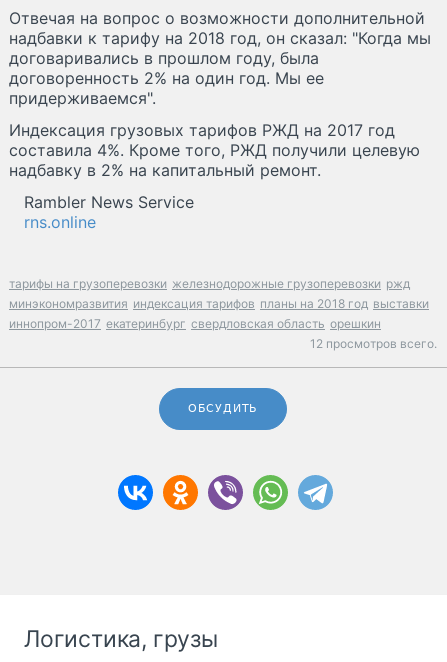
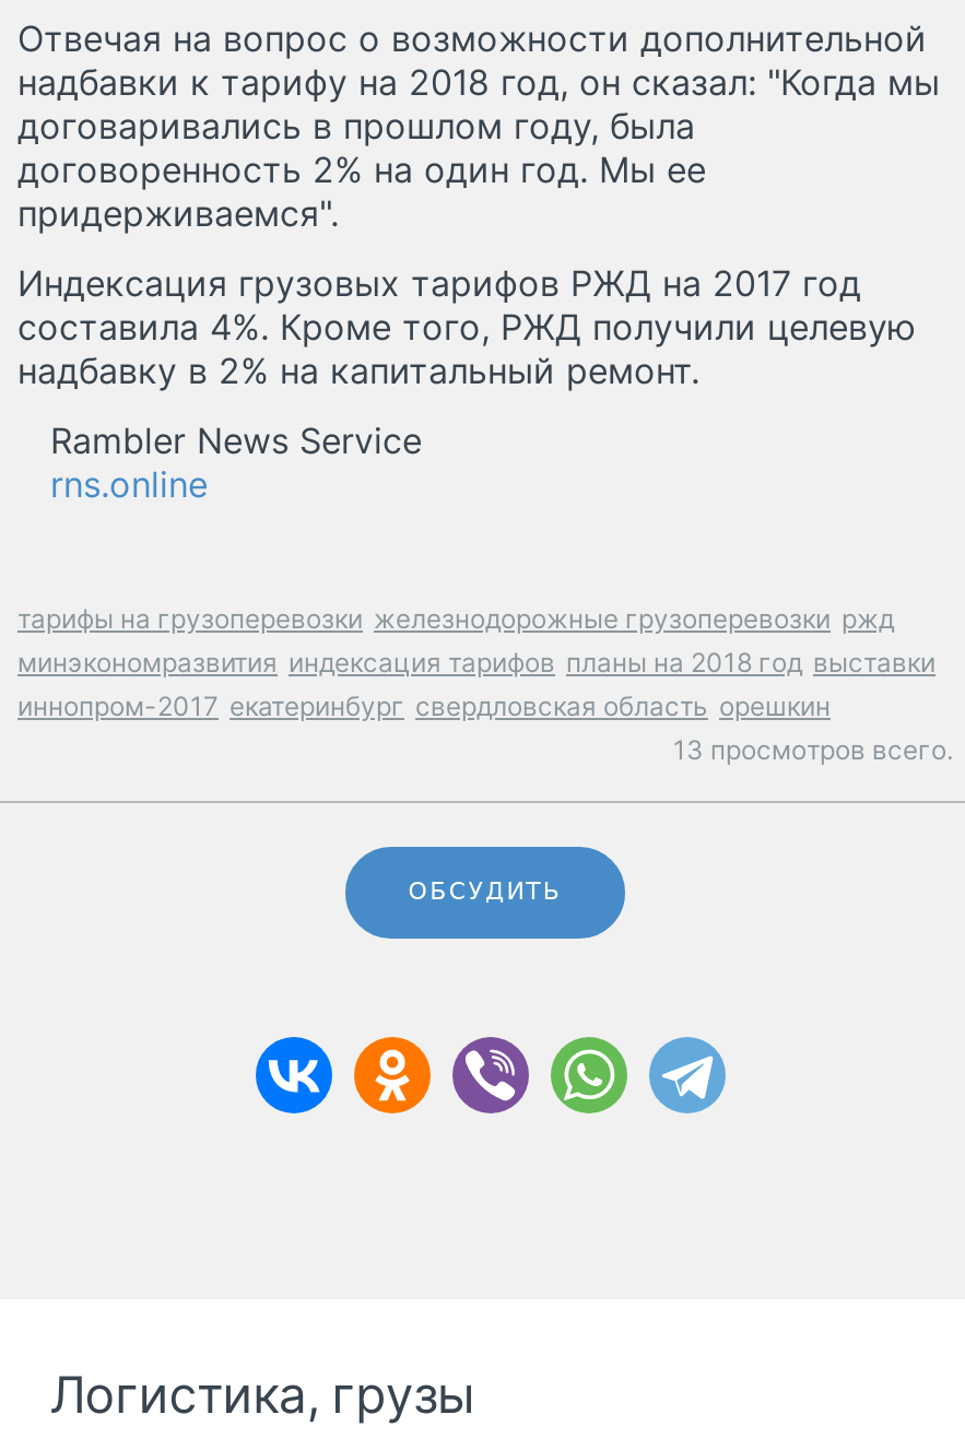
[310,336,437,351] 12 просмотров всего. -> [673,733,953,766] 13 просмотров всего.

